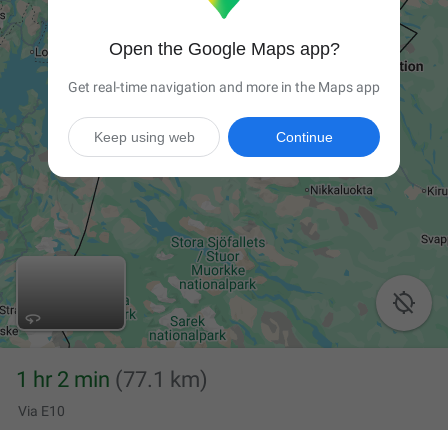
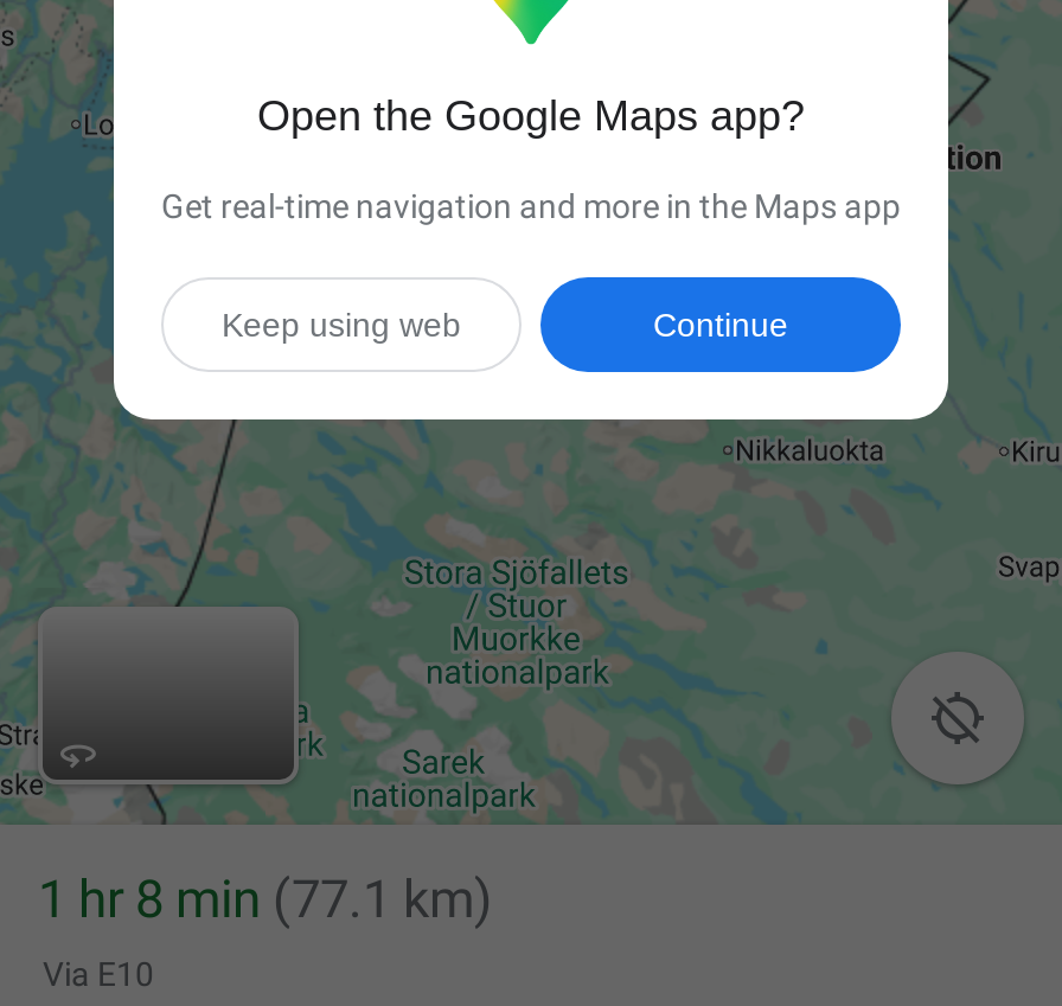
[16,367,208,392] 1 hr 2 min (77.1 km) -> [38,870,493,929] 1 hr 8 min (77.1 km)

